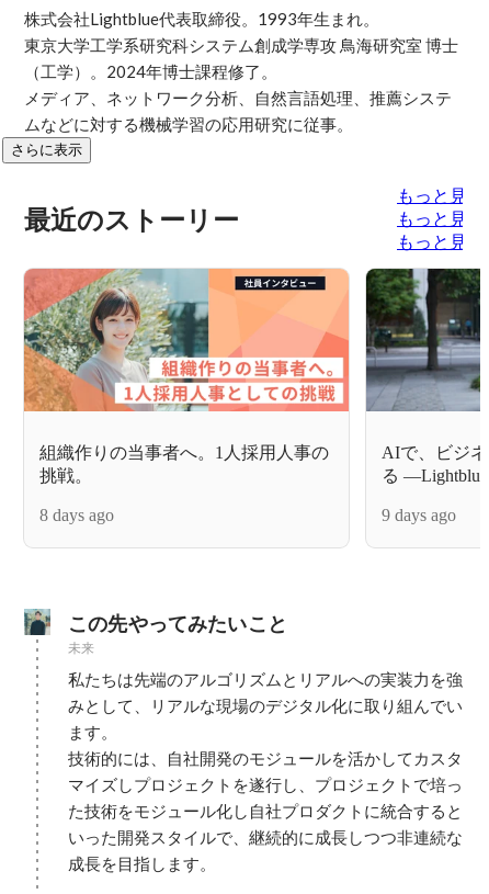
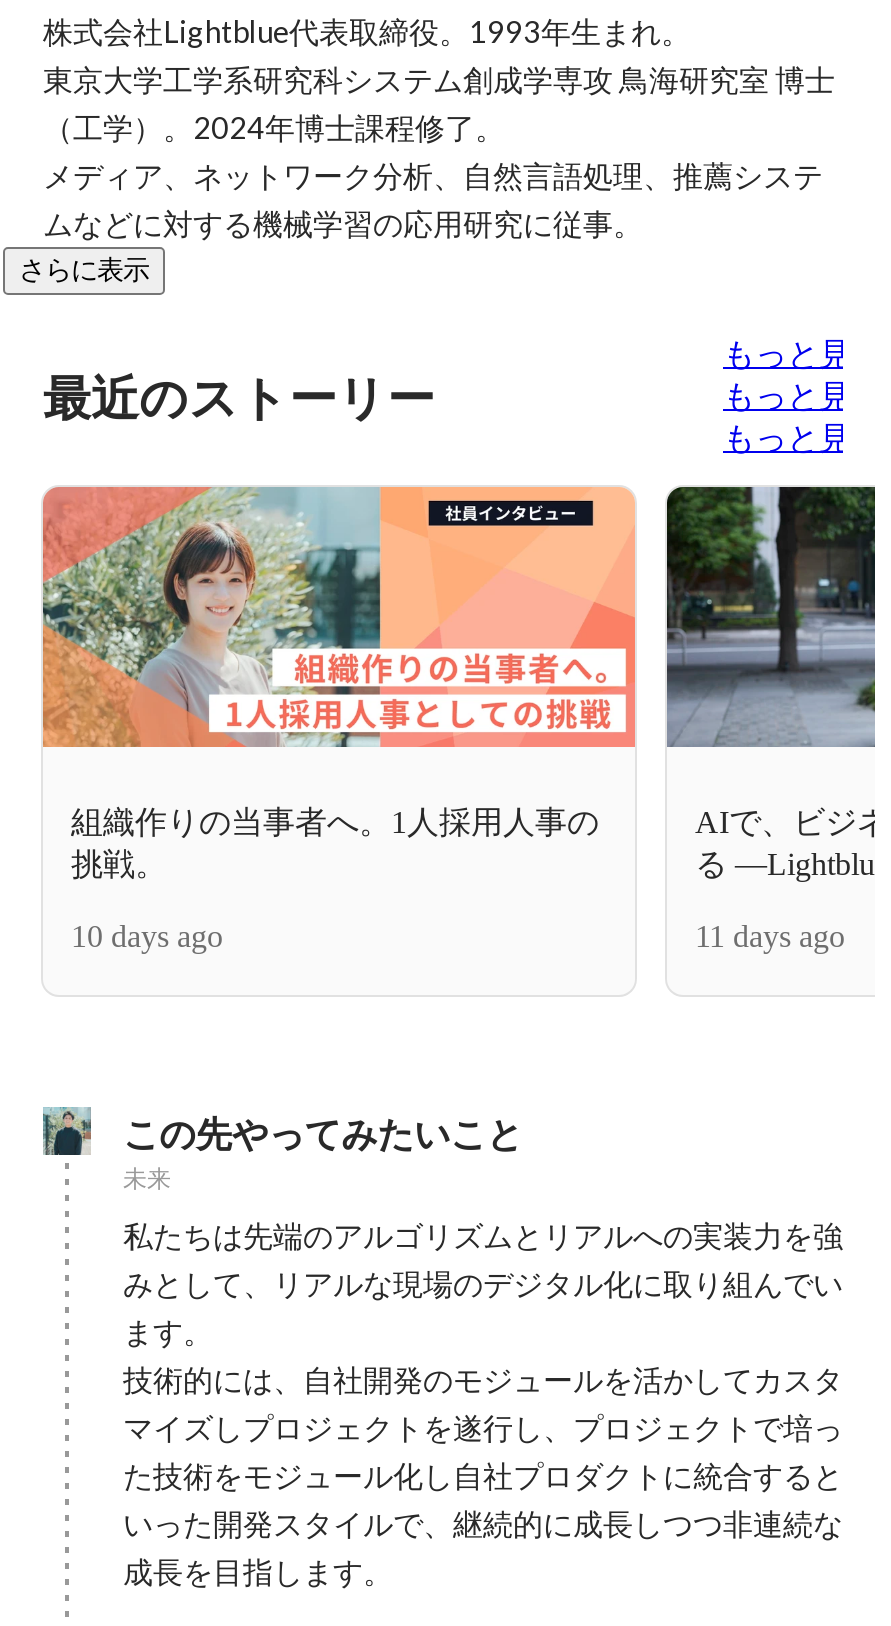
[39,505,114,524] 8 days ago -> [71,918,223,952] 10 days ago
[382,505,456,524] 9 days ago -> [695,918,845,952] 11 days ago

